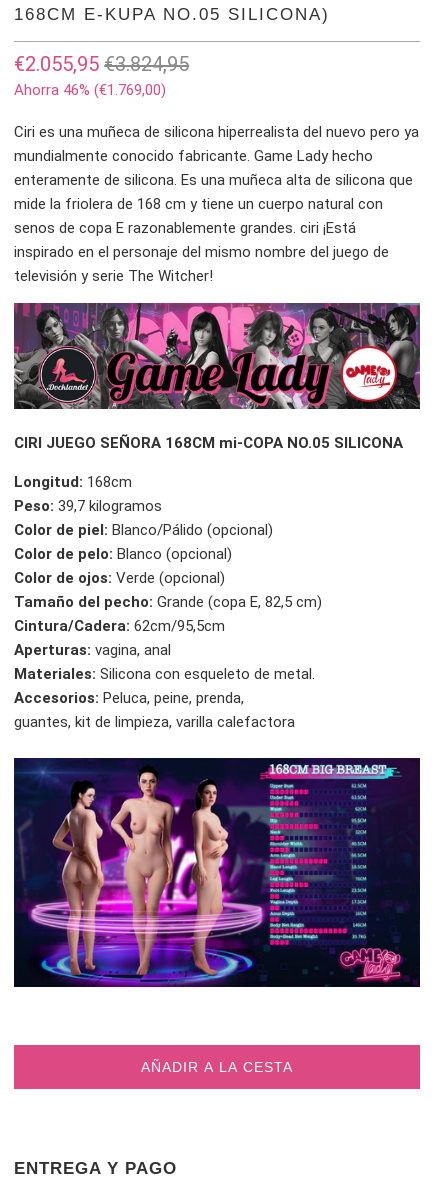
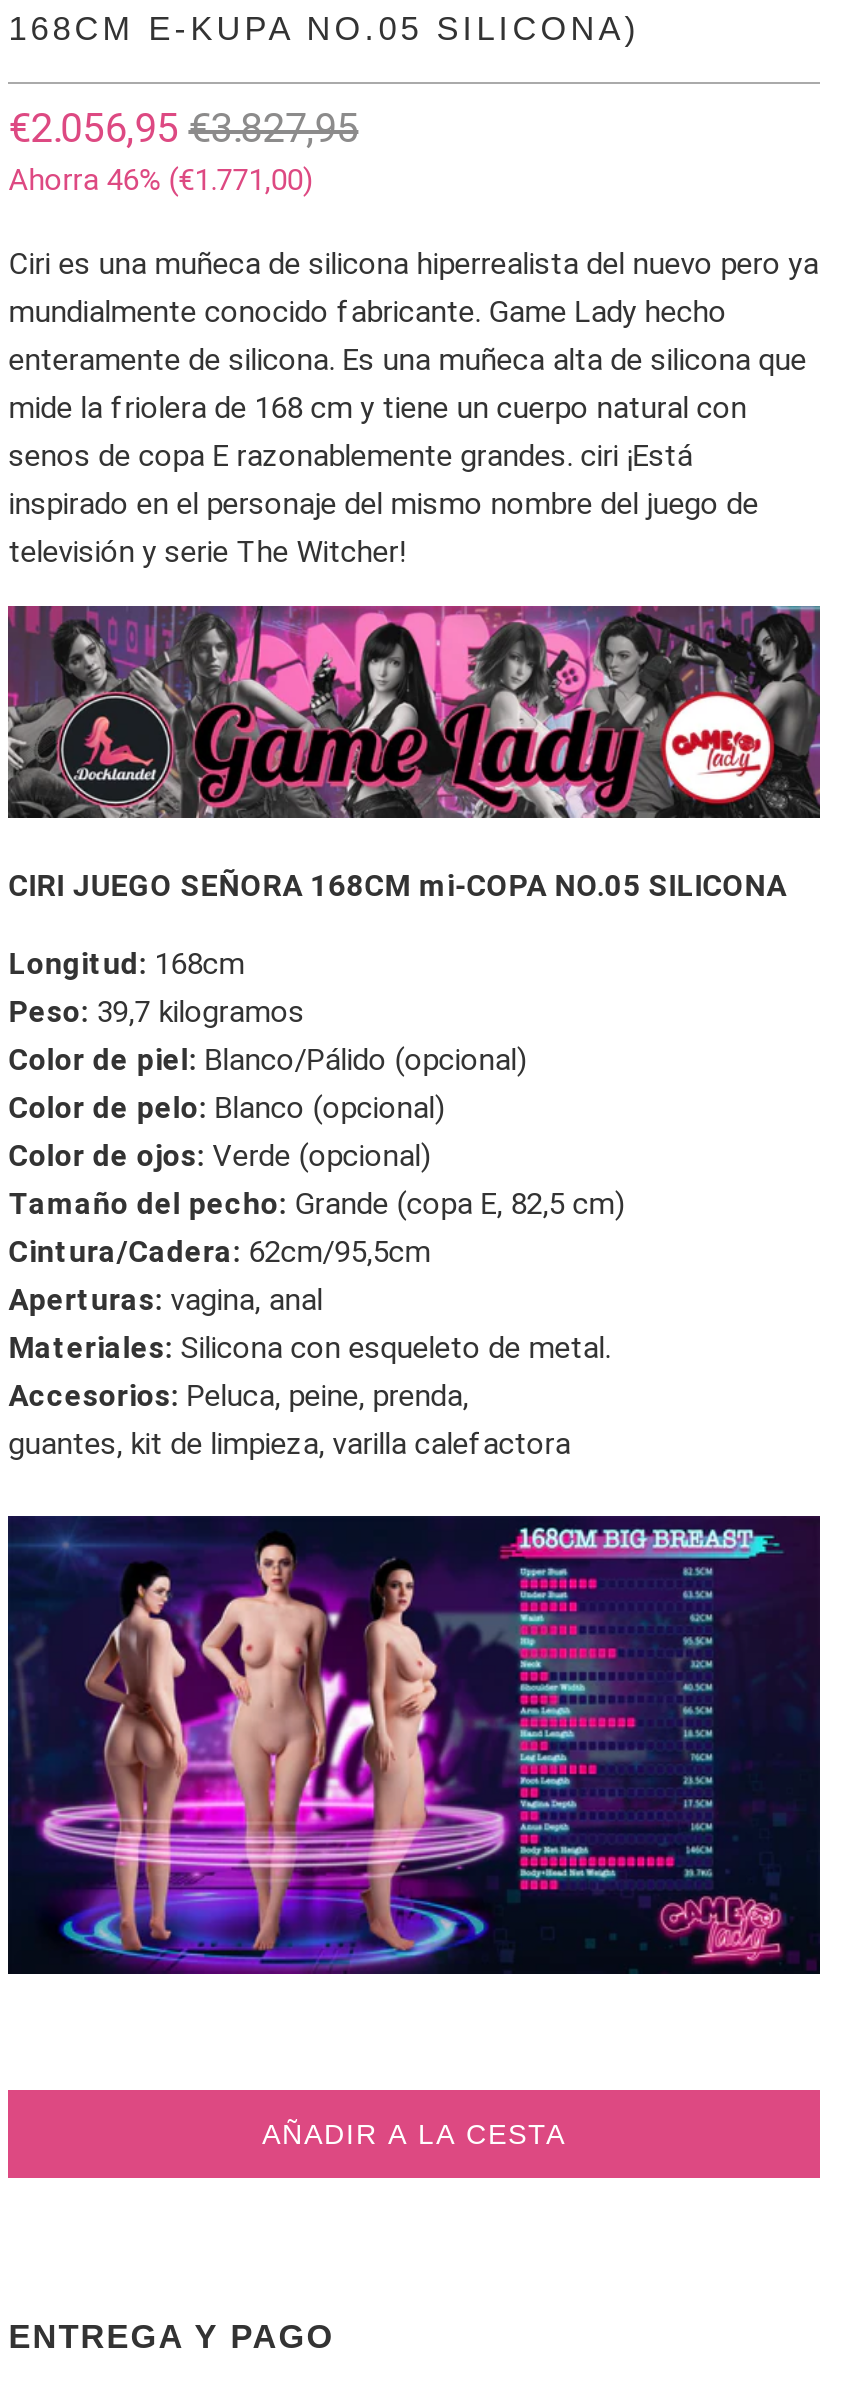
[14,52,189,76] €2.055,95 €3.824,95 -> [8,103,358,151] €2.056,95 €3.827,95
[14,81,166,99] Ahorra 46% (€1.769,00) -> [8,161,312,197] Ahorra 46% (€1.771,00)

